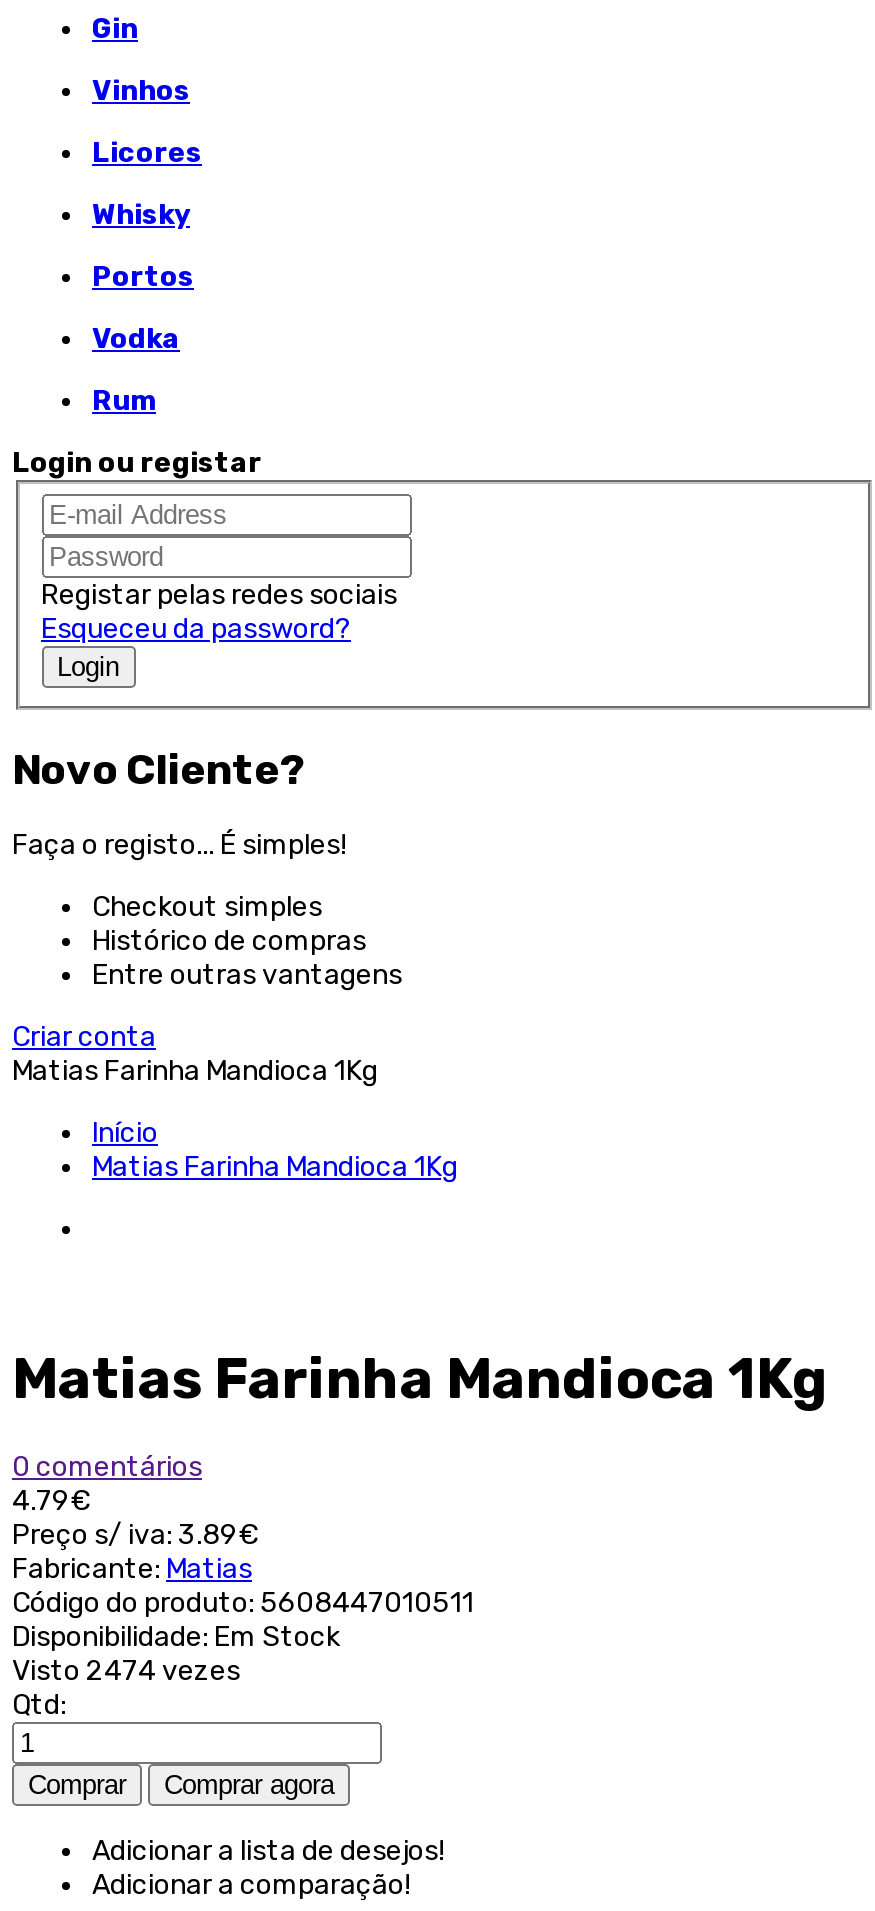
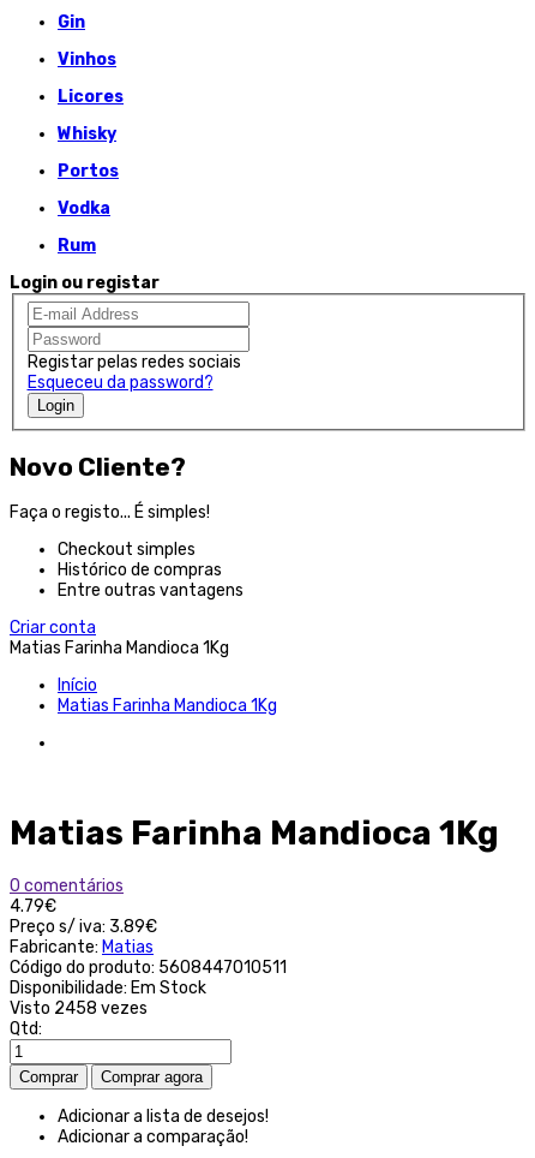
[12,1654,240,1688] Visto 2474 vezes -> [10,998,148,1019] Visto 2458 vezes

